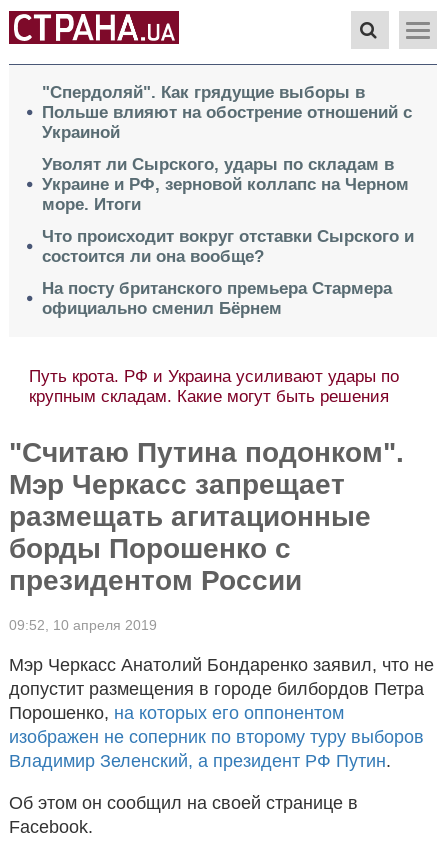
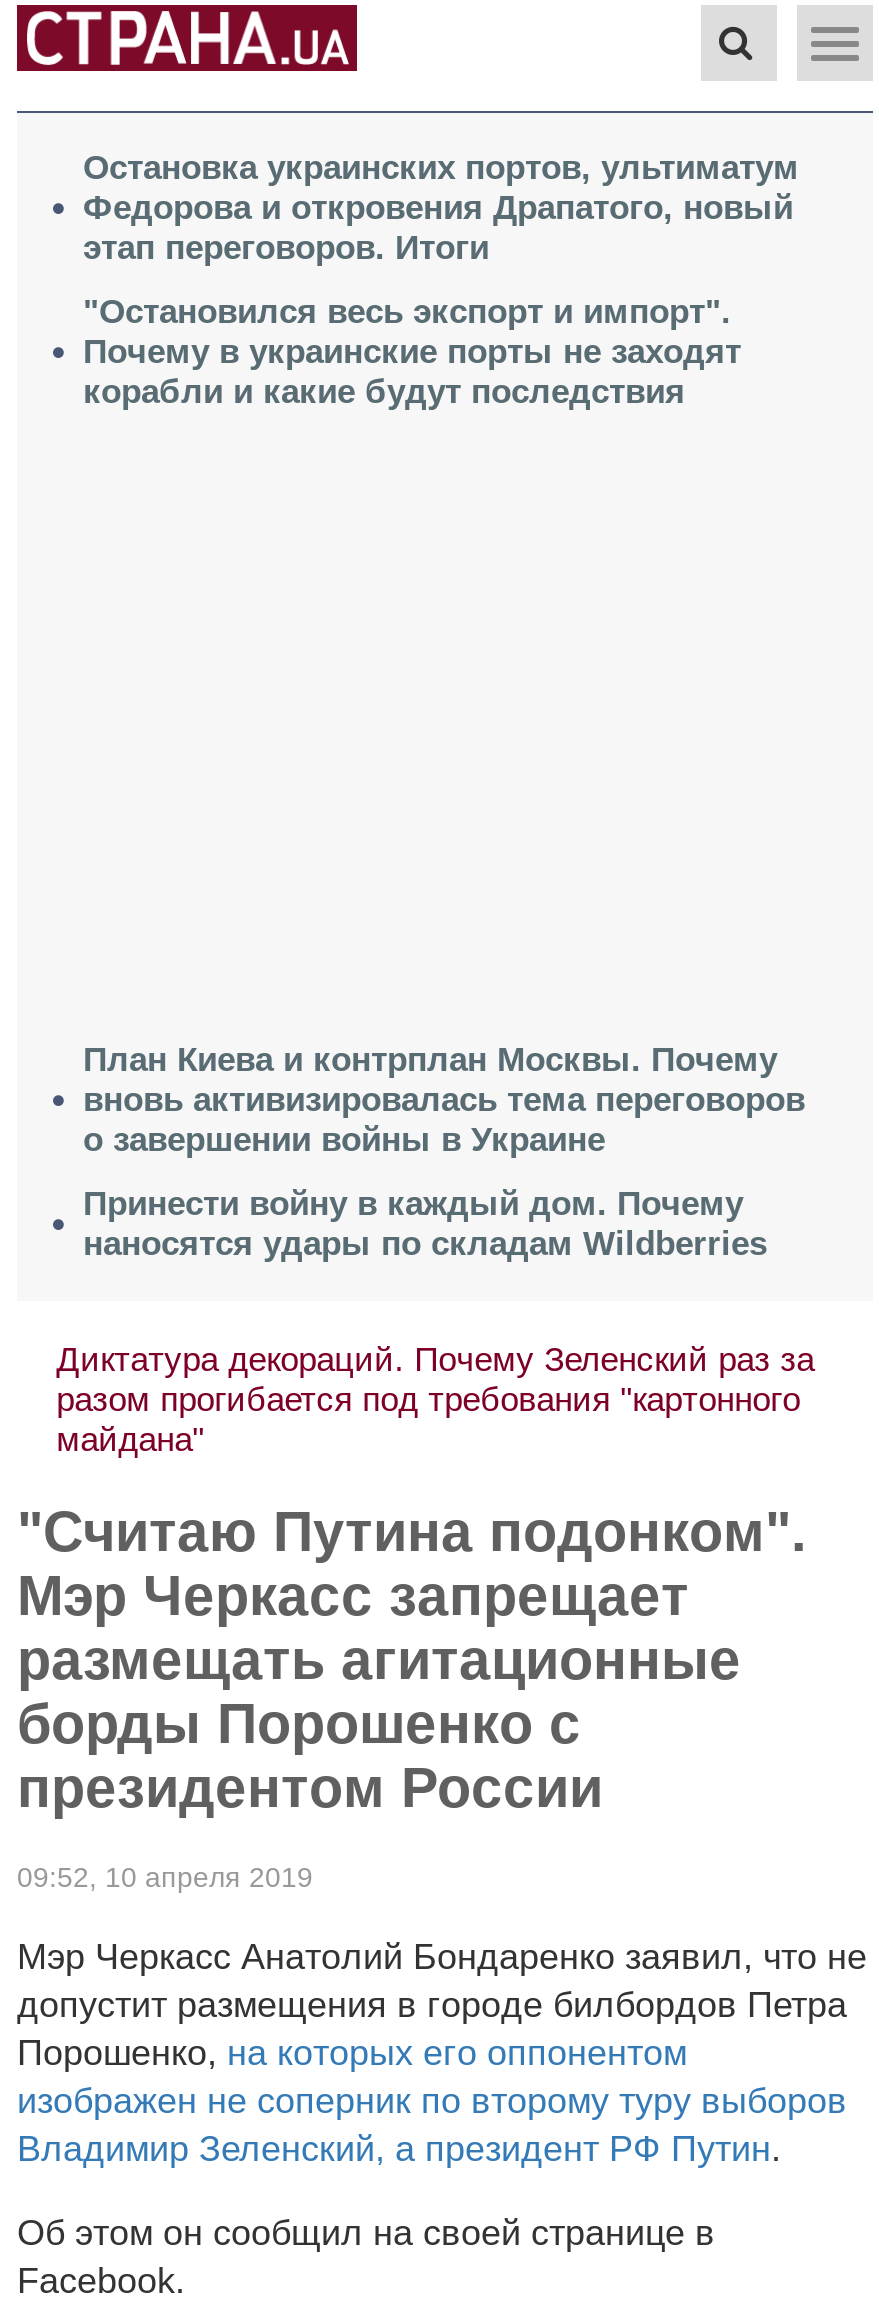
[42,83,412,142] "Спердоляй". Как грядущие выборы в | Польше влияют на обострение отношений с | Украиной -> [83,149,799,267] Остановка украинских портов, ультиматум | Федорова и откровения Драпатого, новый | этап переговоров. Итоги
[42,155,409,214] Уволят ли Сырского, удары по складам в | Украине и РФ, зерновой коллапс на Черном | море. Итоги -> [83,293,741,411] "Остановился весь экспорт и импорт". | Почему в украинские порты не заходят | корабли и какие будут последствия
[42,227,414,266] Что происходит вокруг отставки Сырского и | состоится ли она вообще? -> [83,1041,805,1159] План Киева и контрплан Москвы. Почему | вновь активизировалась тема переговоров | о завершении войны в Украине
[42,279,392,318] На посту британского премьера Стармера | официально сменил Бёрнем -> [83,1185,767,1263] Принести войну в каждый дом. Почему | наносятся удары по складам Wildberries
[29,367,399,406] Путь крота. РФ и Украина усиливают удары по | крупным складам. Какие могут быть решения -> [56,1341,814,1459] Диктатура декораций. Почему Зеленский раз за | разом прогибается под требования "картонного | майдана"

